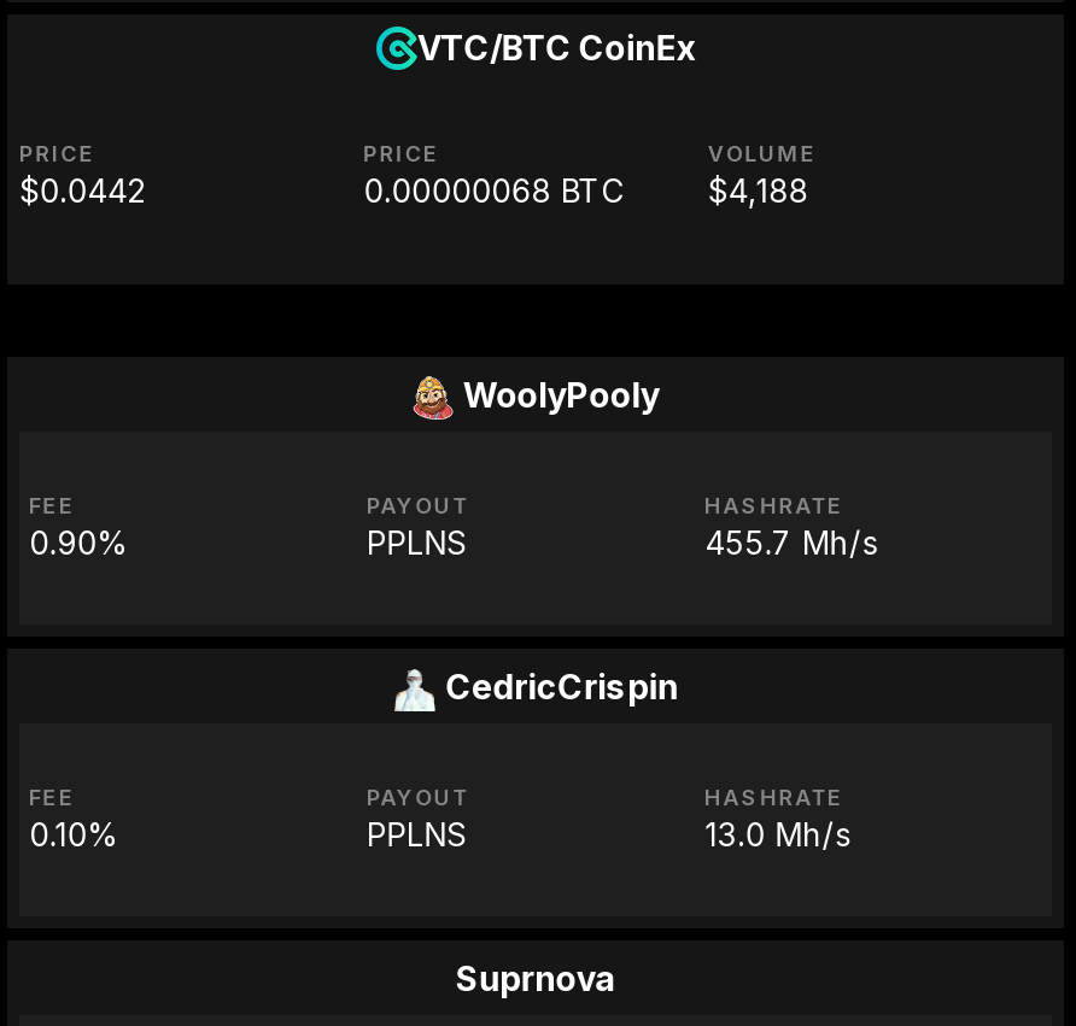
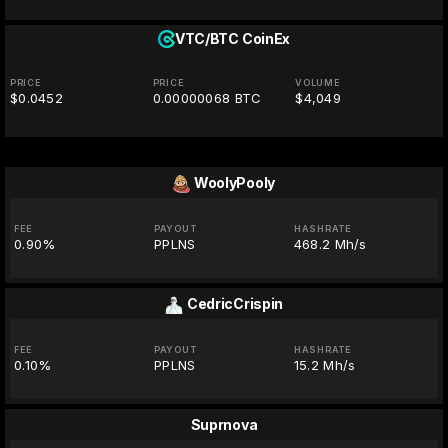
[19,172,147,211] $0.0442 -> [10,90,63,106] $0.0452
[708,172,808,211] $4,188 -> [295,90,341,106] $4,049
[704,524,880,563] 455.7 Mh/s -> [294,236,367,252] 468.2 Mh/s
[704,816,852,855] 13.0 Mh/s -> [294,357,355,373] 15.2 Mh/s

